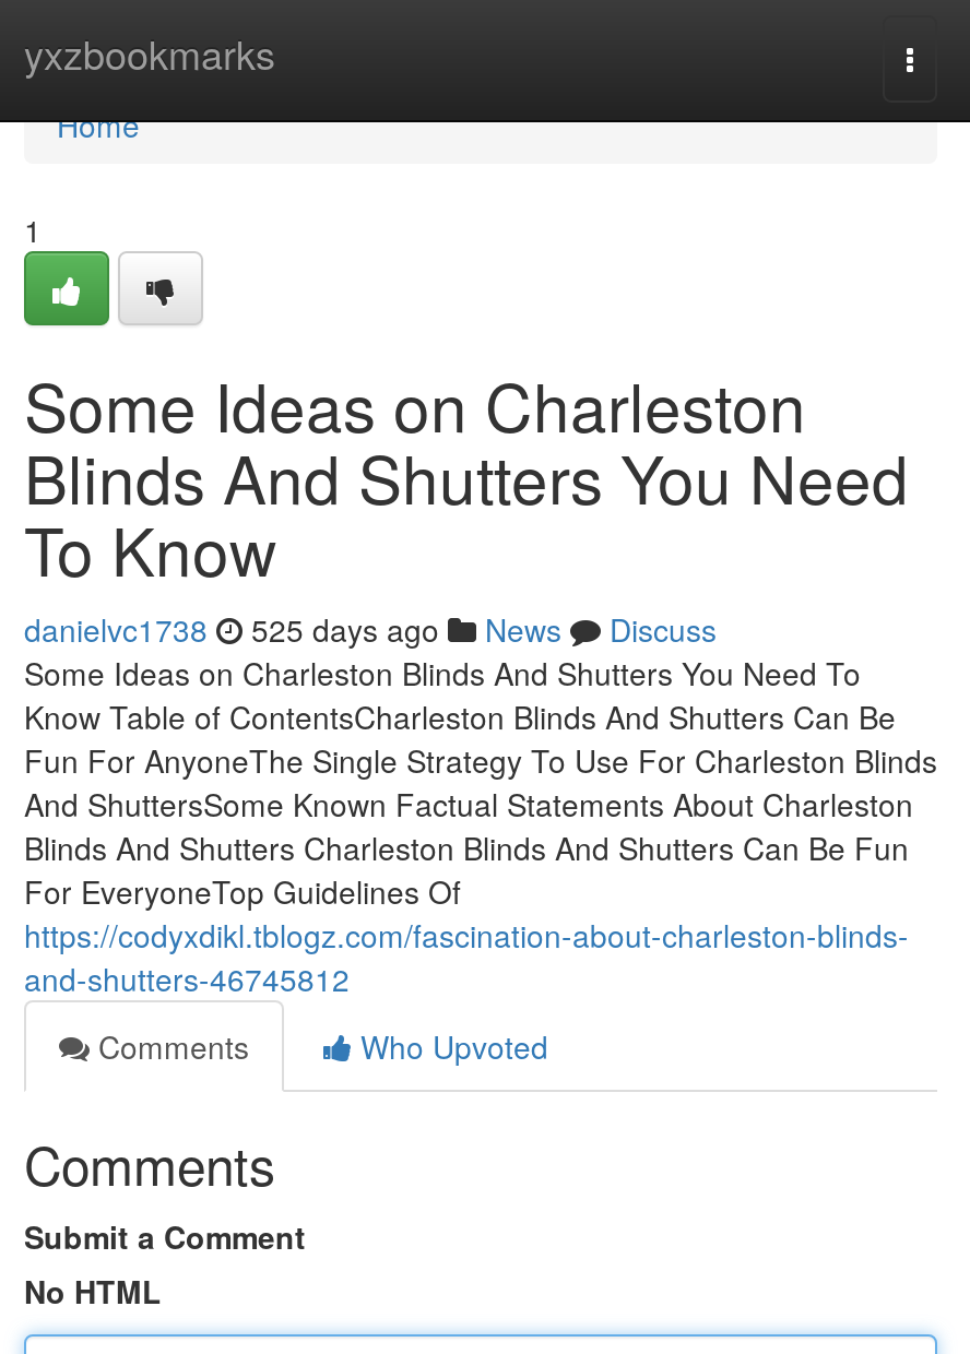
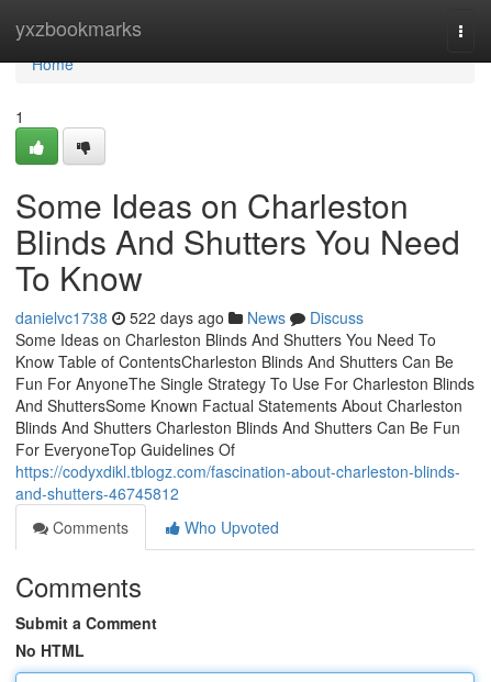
[24,607,717,651] danielvc1738 525 days ago News Discuss -> [15,306,364,328] danielvc1738 522 days ago News Discuss

